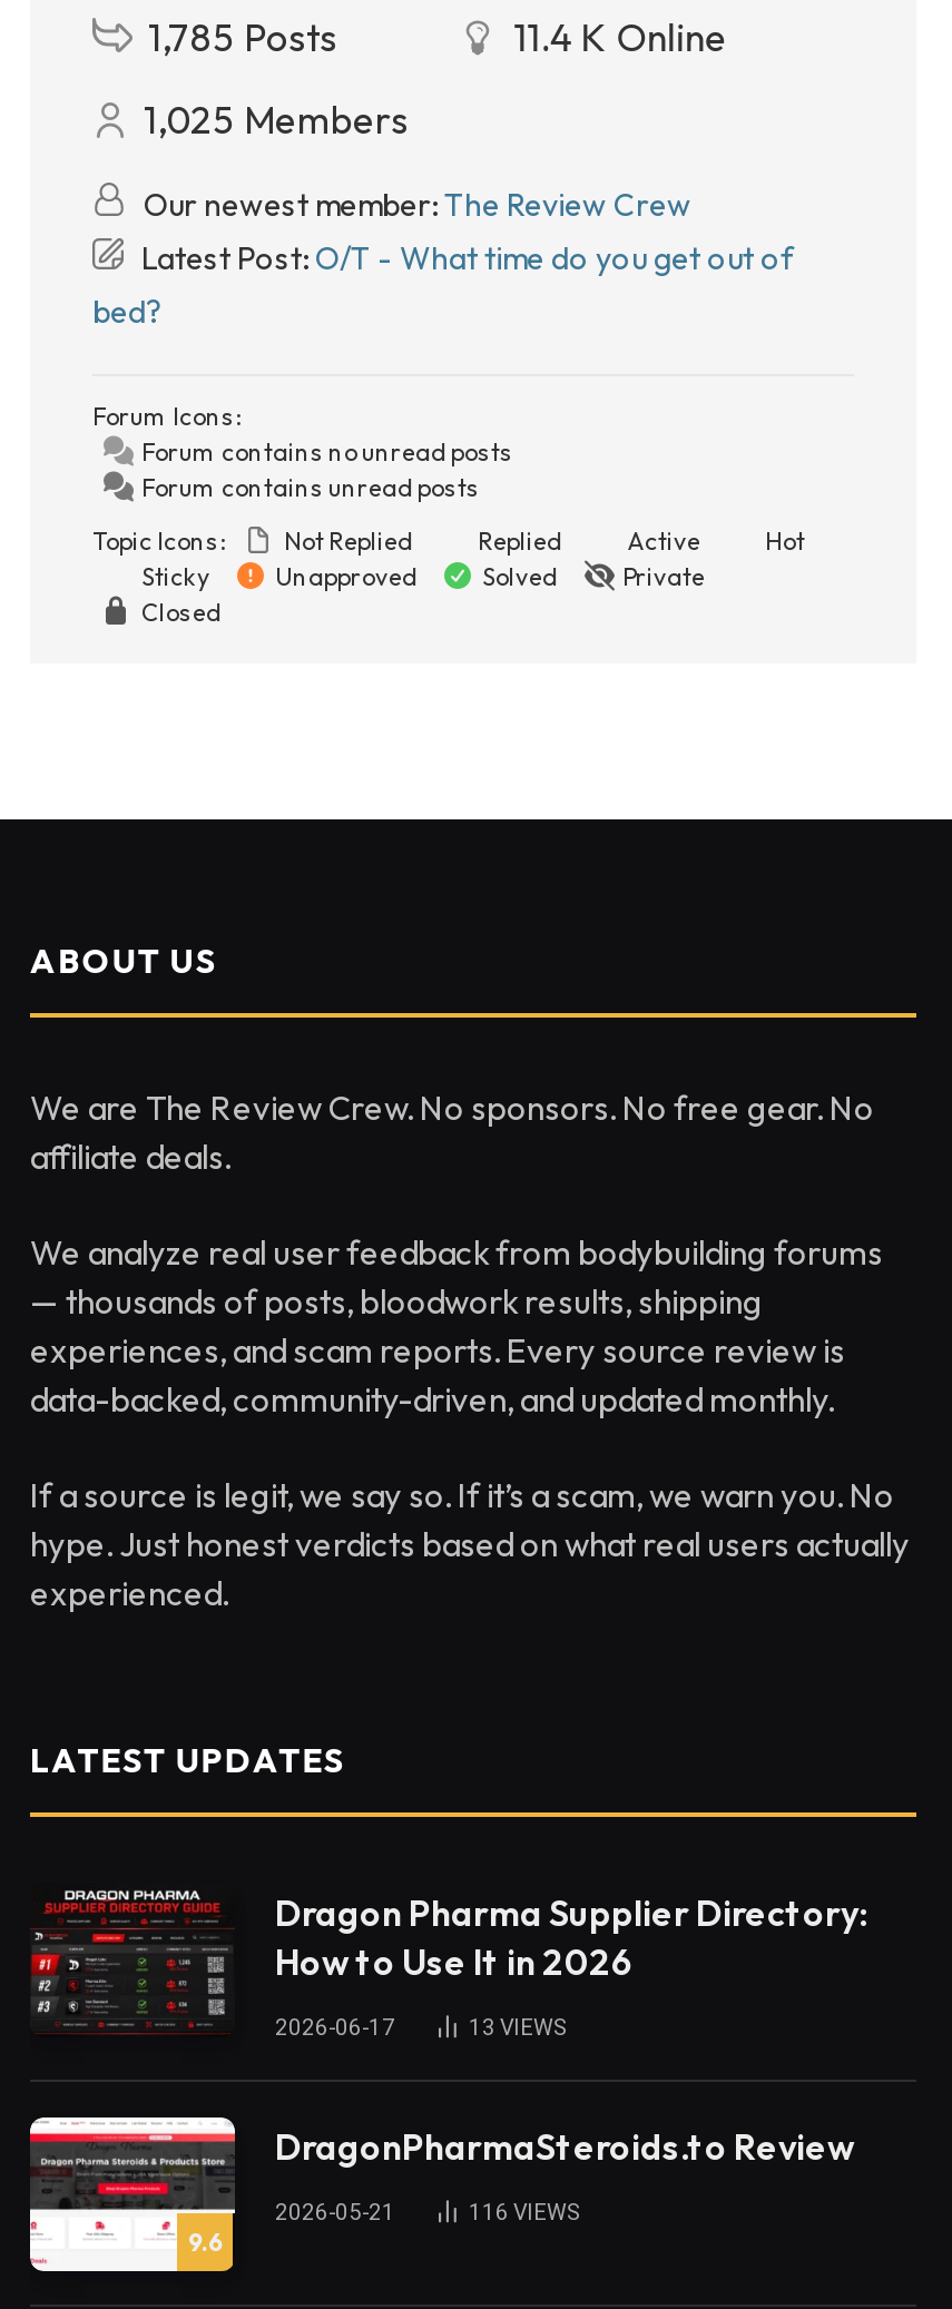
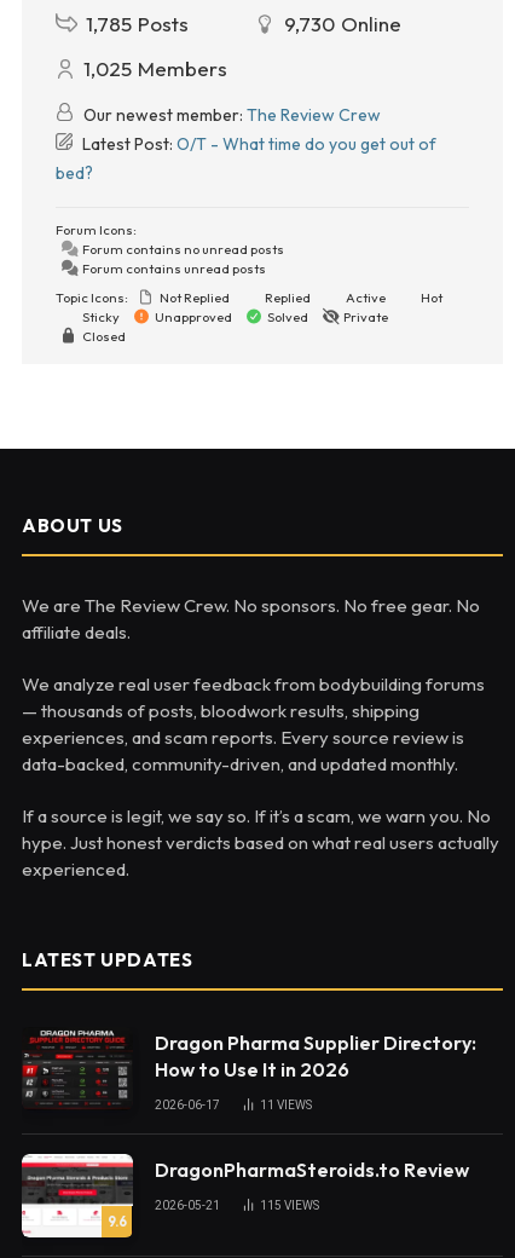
[514,13,728,60] 11.4 K Online -> [284,11,402,36] 9,730 Online
[469,2015,565,2040] 13 VIEWS -> [260,1098,312,1112] 11 VIEWS
[469,2200,578,2224] 116 VIEWS -> [260,1199,319,1212] 115 VIEWS

